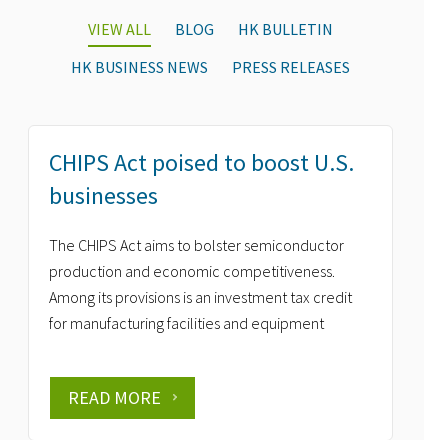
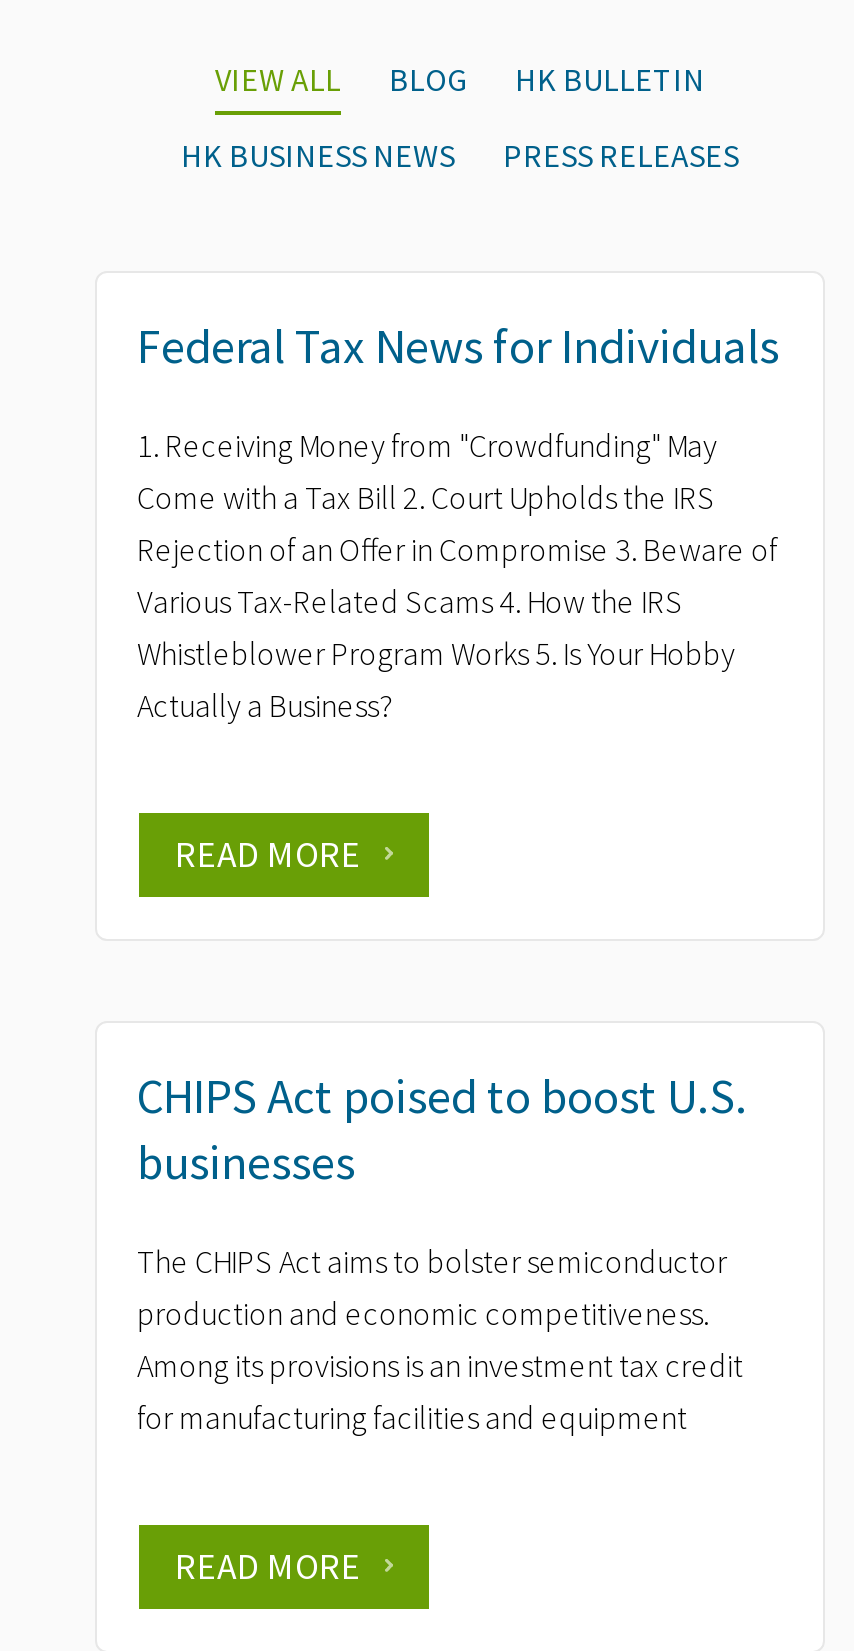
none -> [137,315,779,877] Federal Tax News for Individuals | 1. Receiving Money from "Crowdfunding" May | Come with a Tax Bill 2. Court Upholds the IRS | Rejection of an Offer in Compromise 3. Beware of | Various Tax-Related Scams 4. How the IRS | Whistleblower Program Works 5. Is Your Hobby | Actually a Business? | READ MORE

